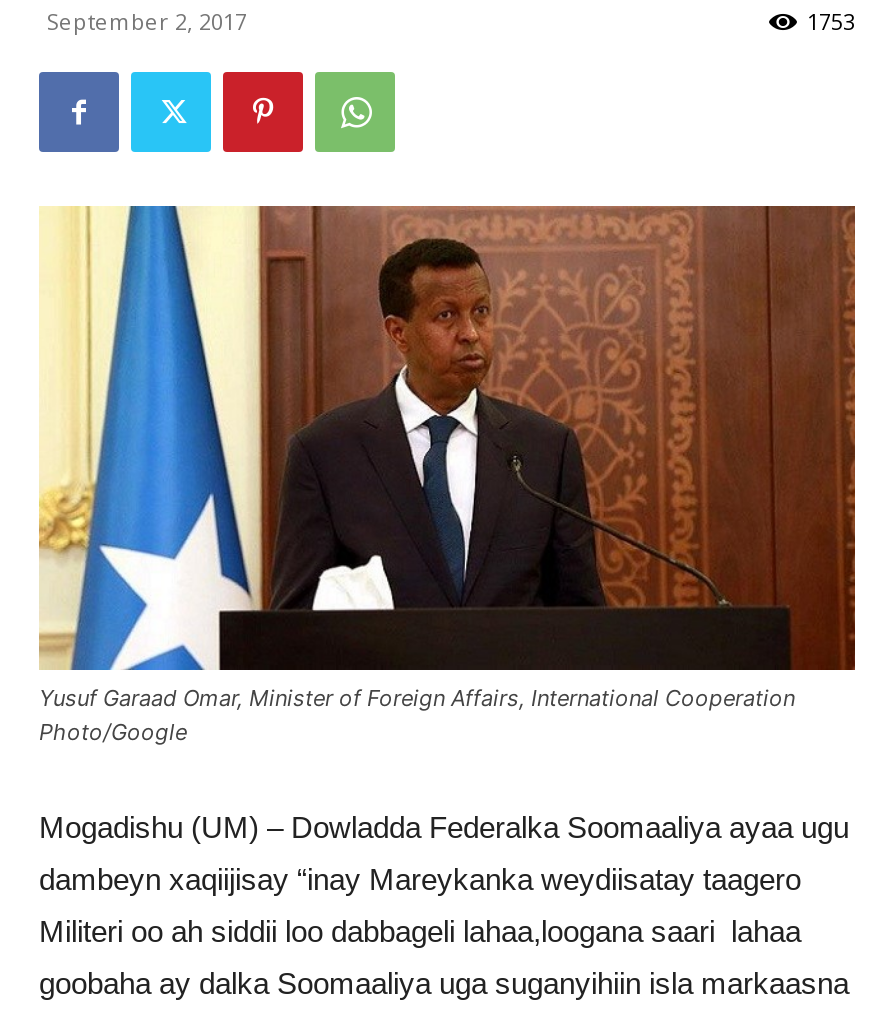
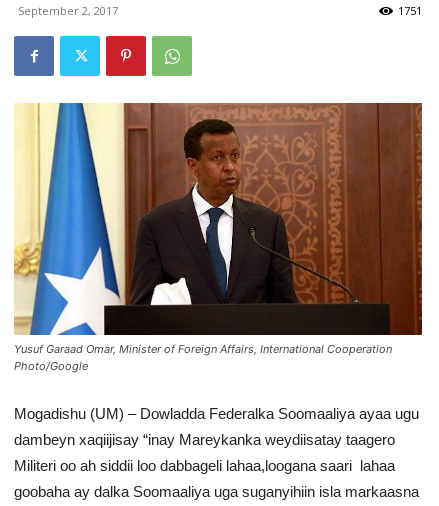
[807,6,855,36] 1753 -> [398,3,422,18] 1751

